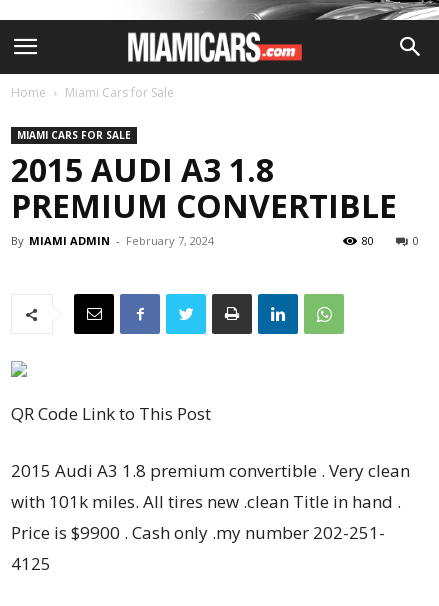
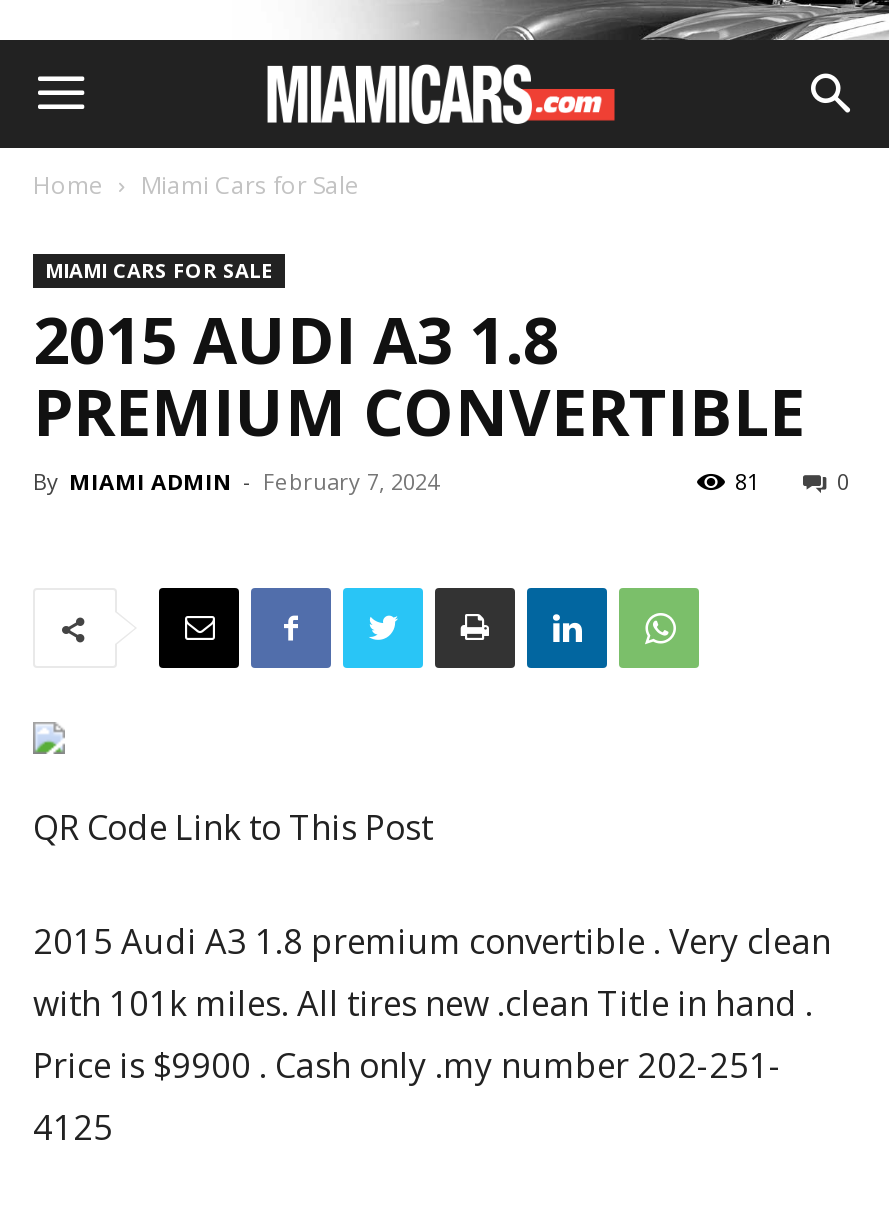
[362,233,374,248] 80 -> [735,466,759,496] 81

